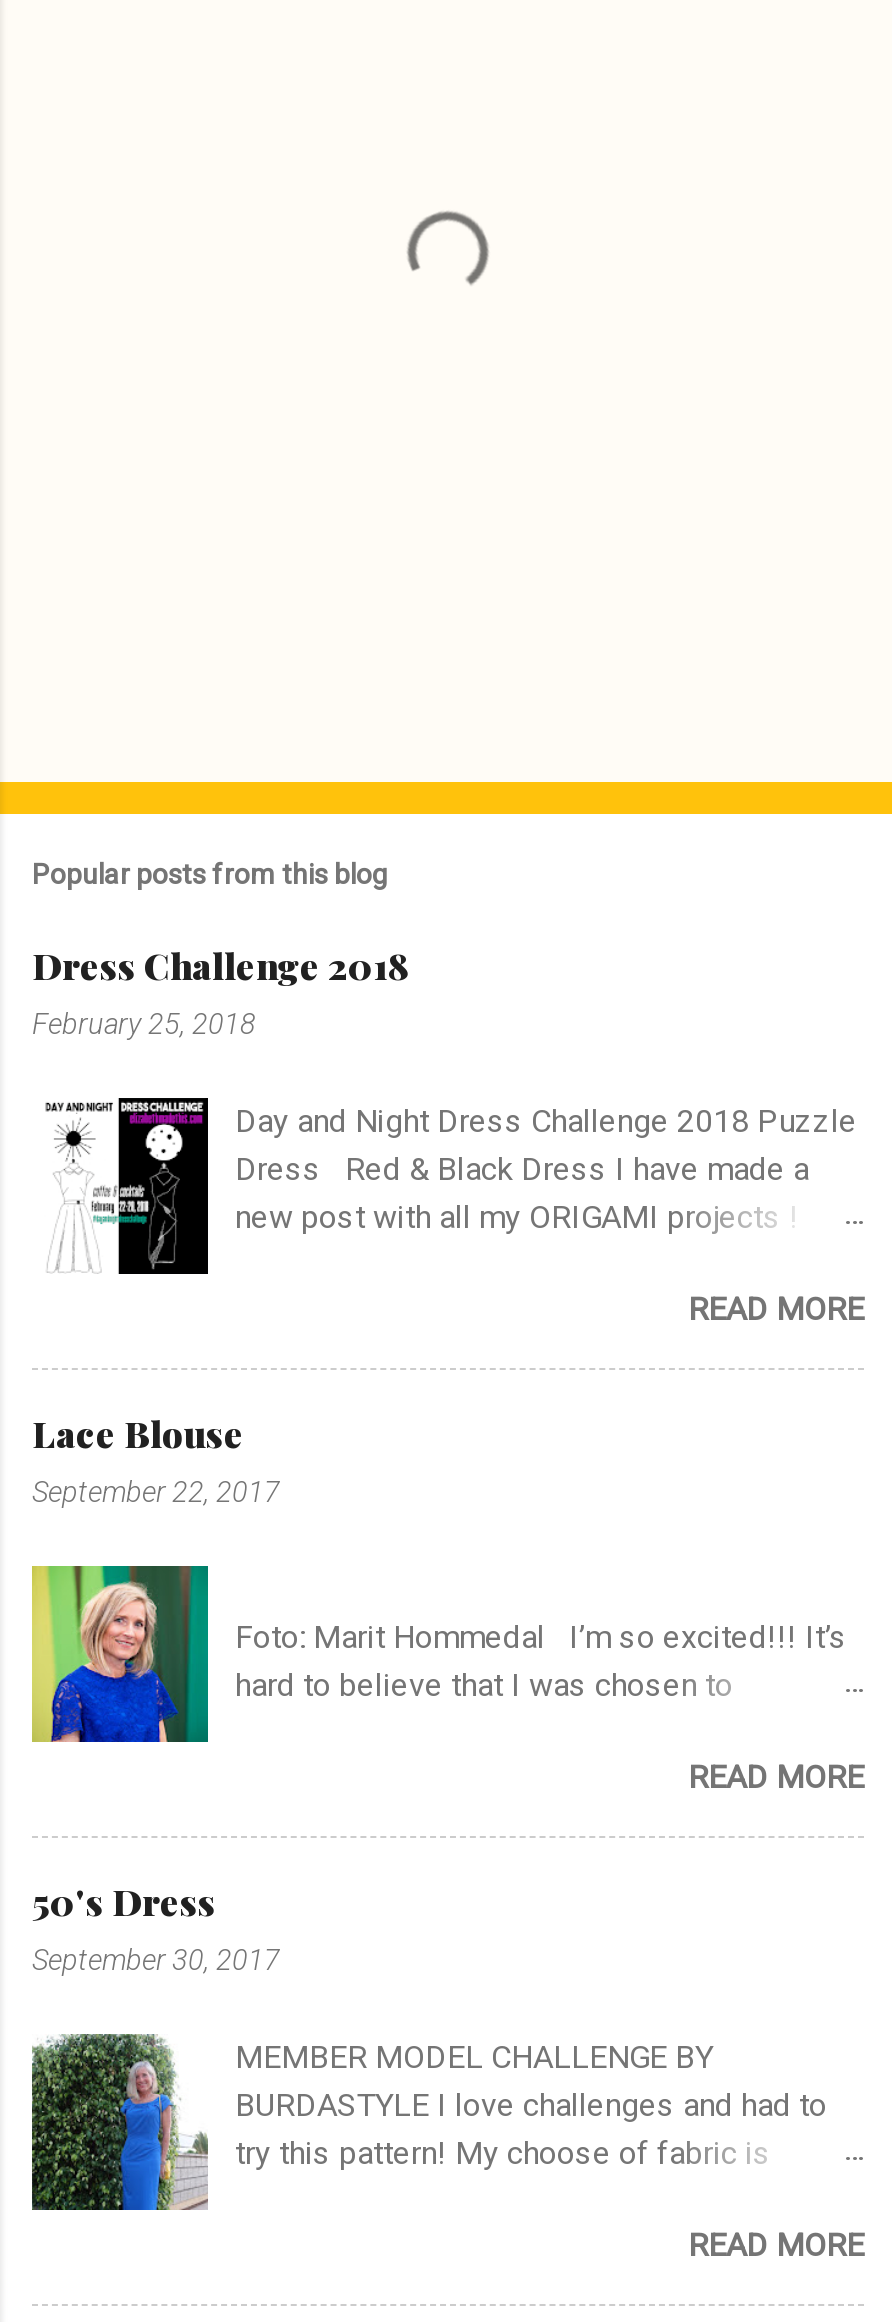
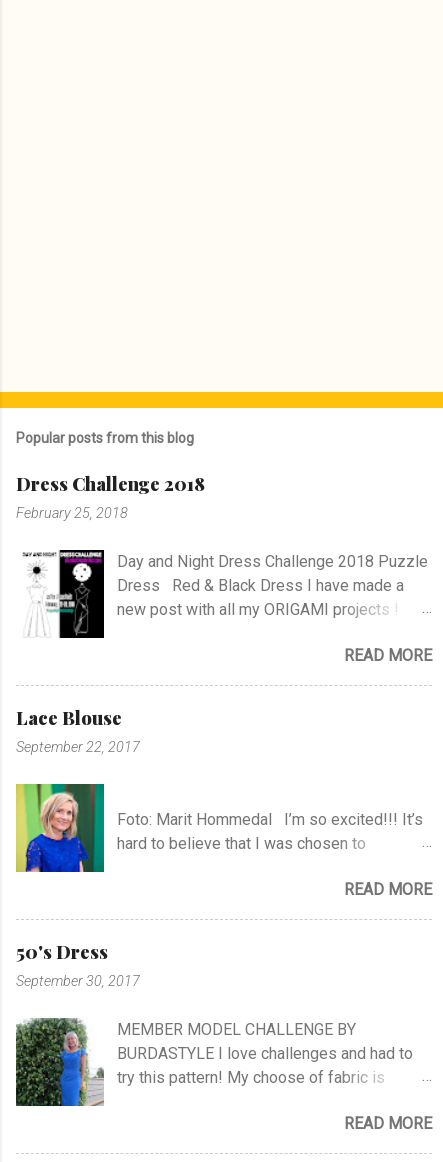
[406,210,490,286] [image] -> none

